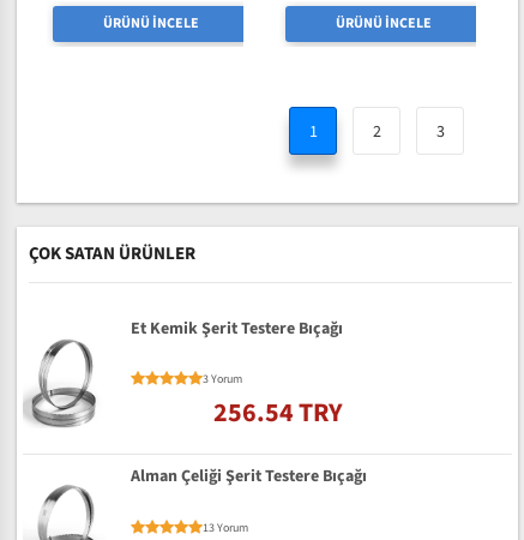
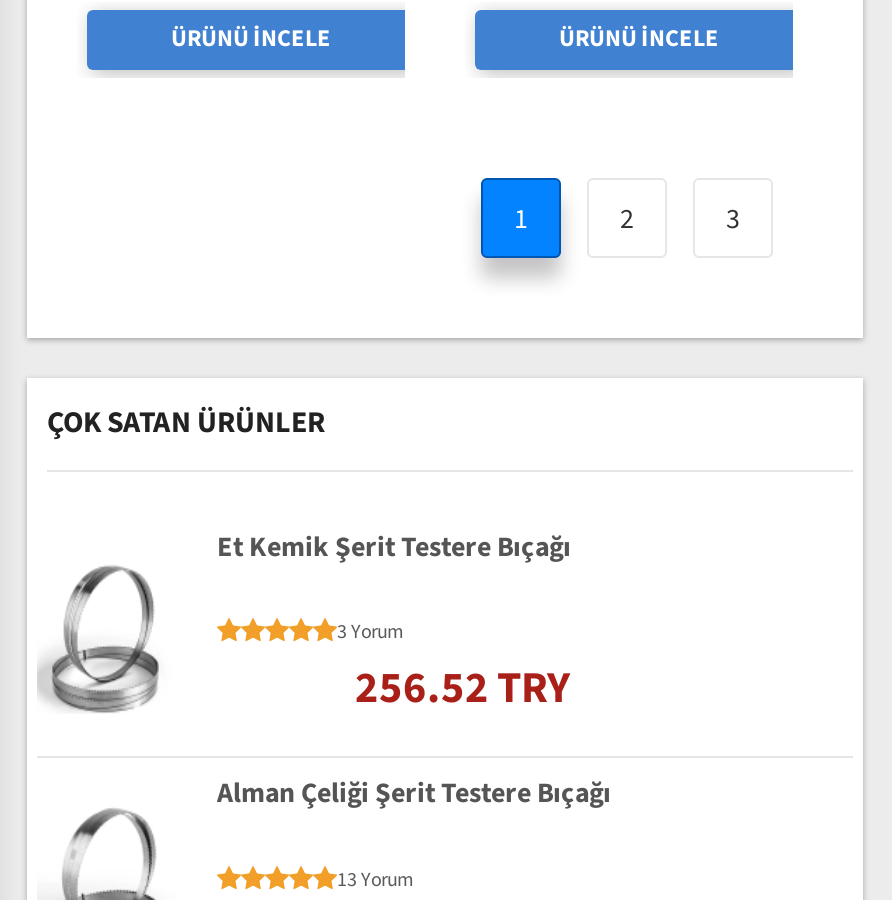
[213,394,343,432] 256.54 TRY -> [355,657,571,721] 256.52 TRY

